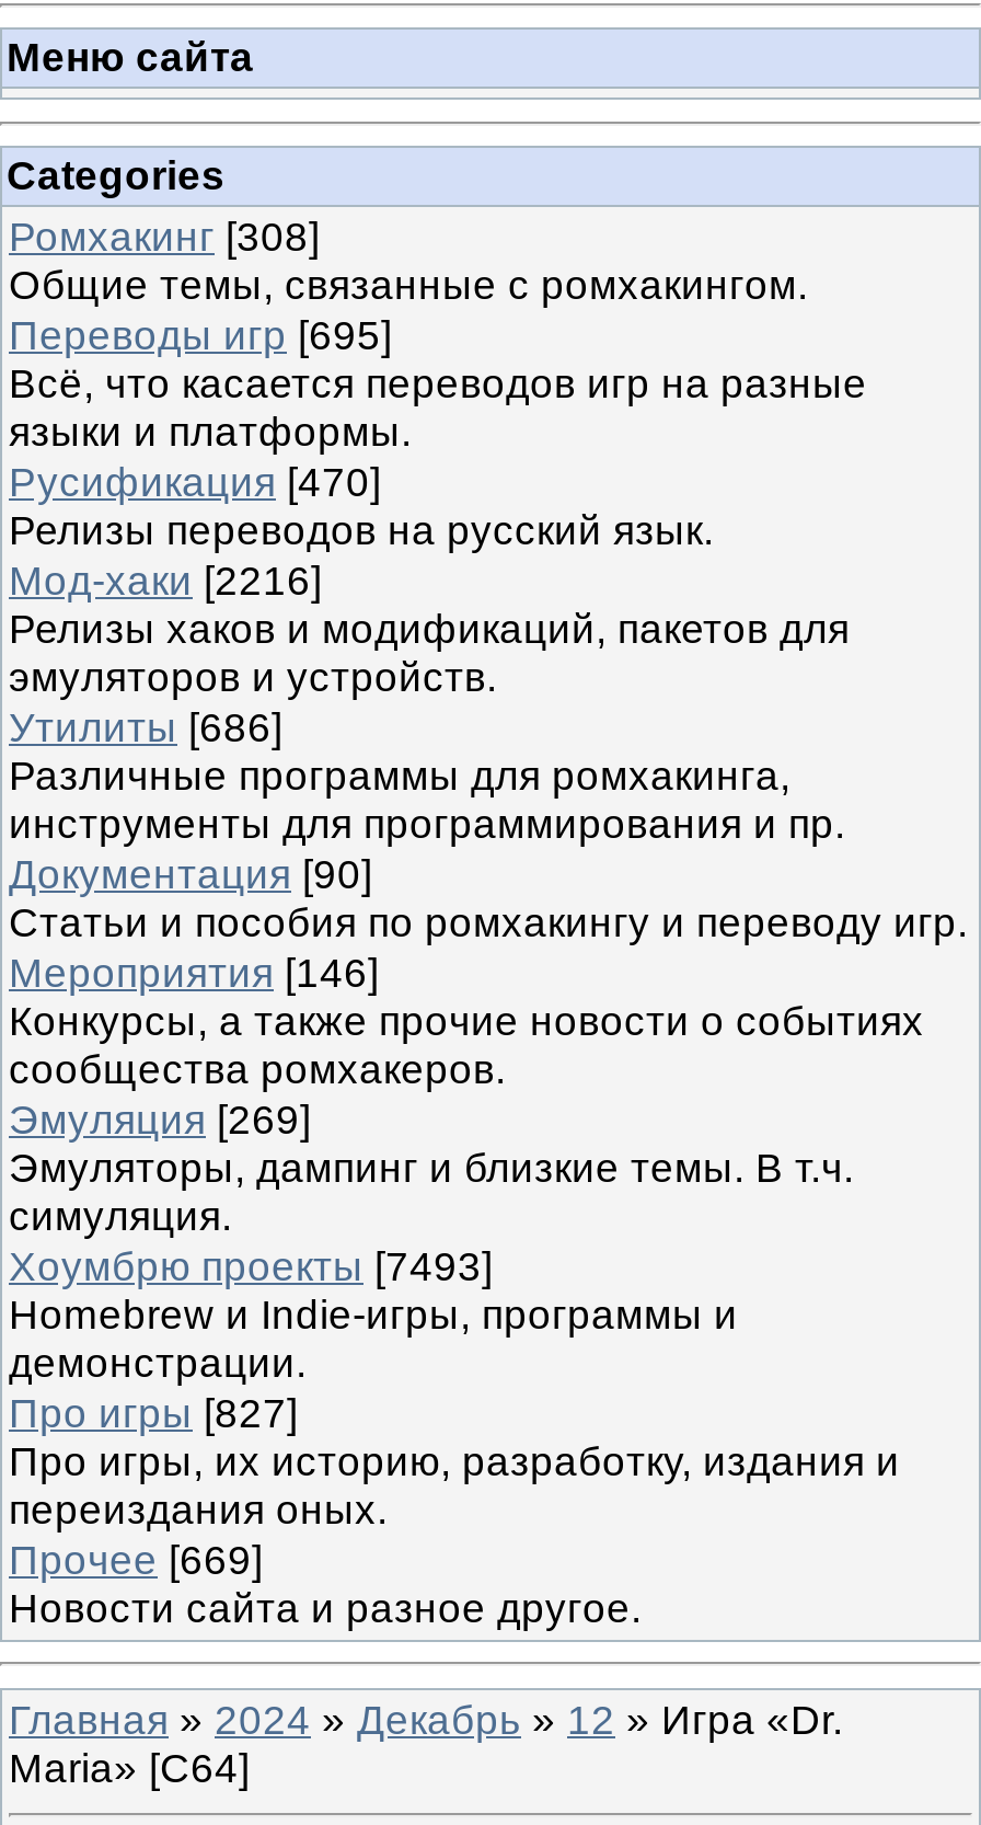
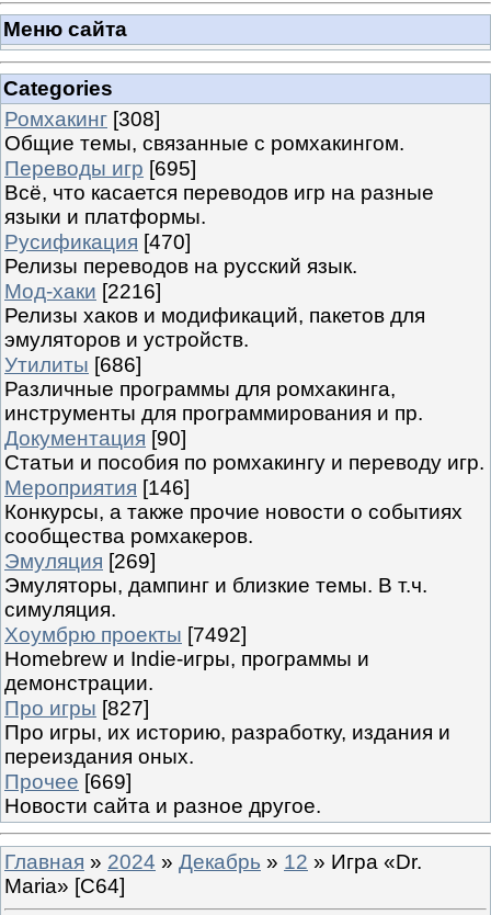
[9,1243,493,1289] Хоумбрю проекты [7493] -> [4,623,247,646] Хоумбрю проекты [7492]

